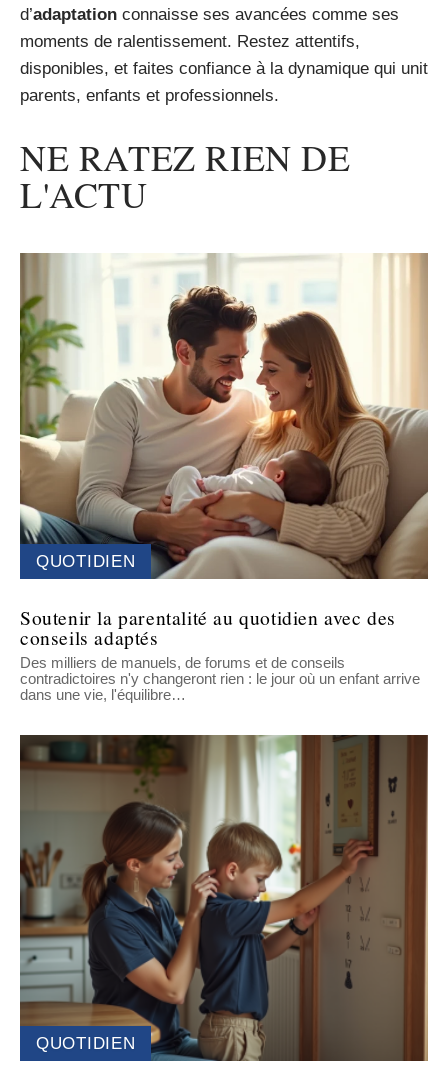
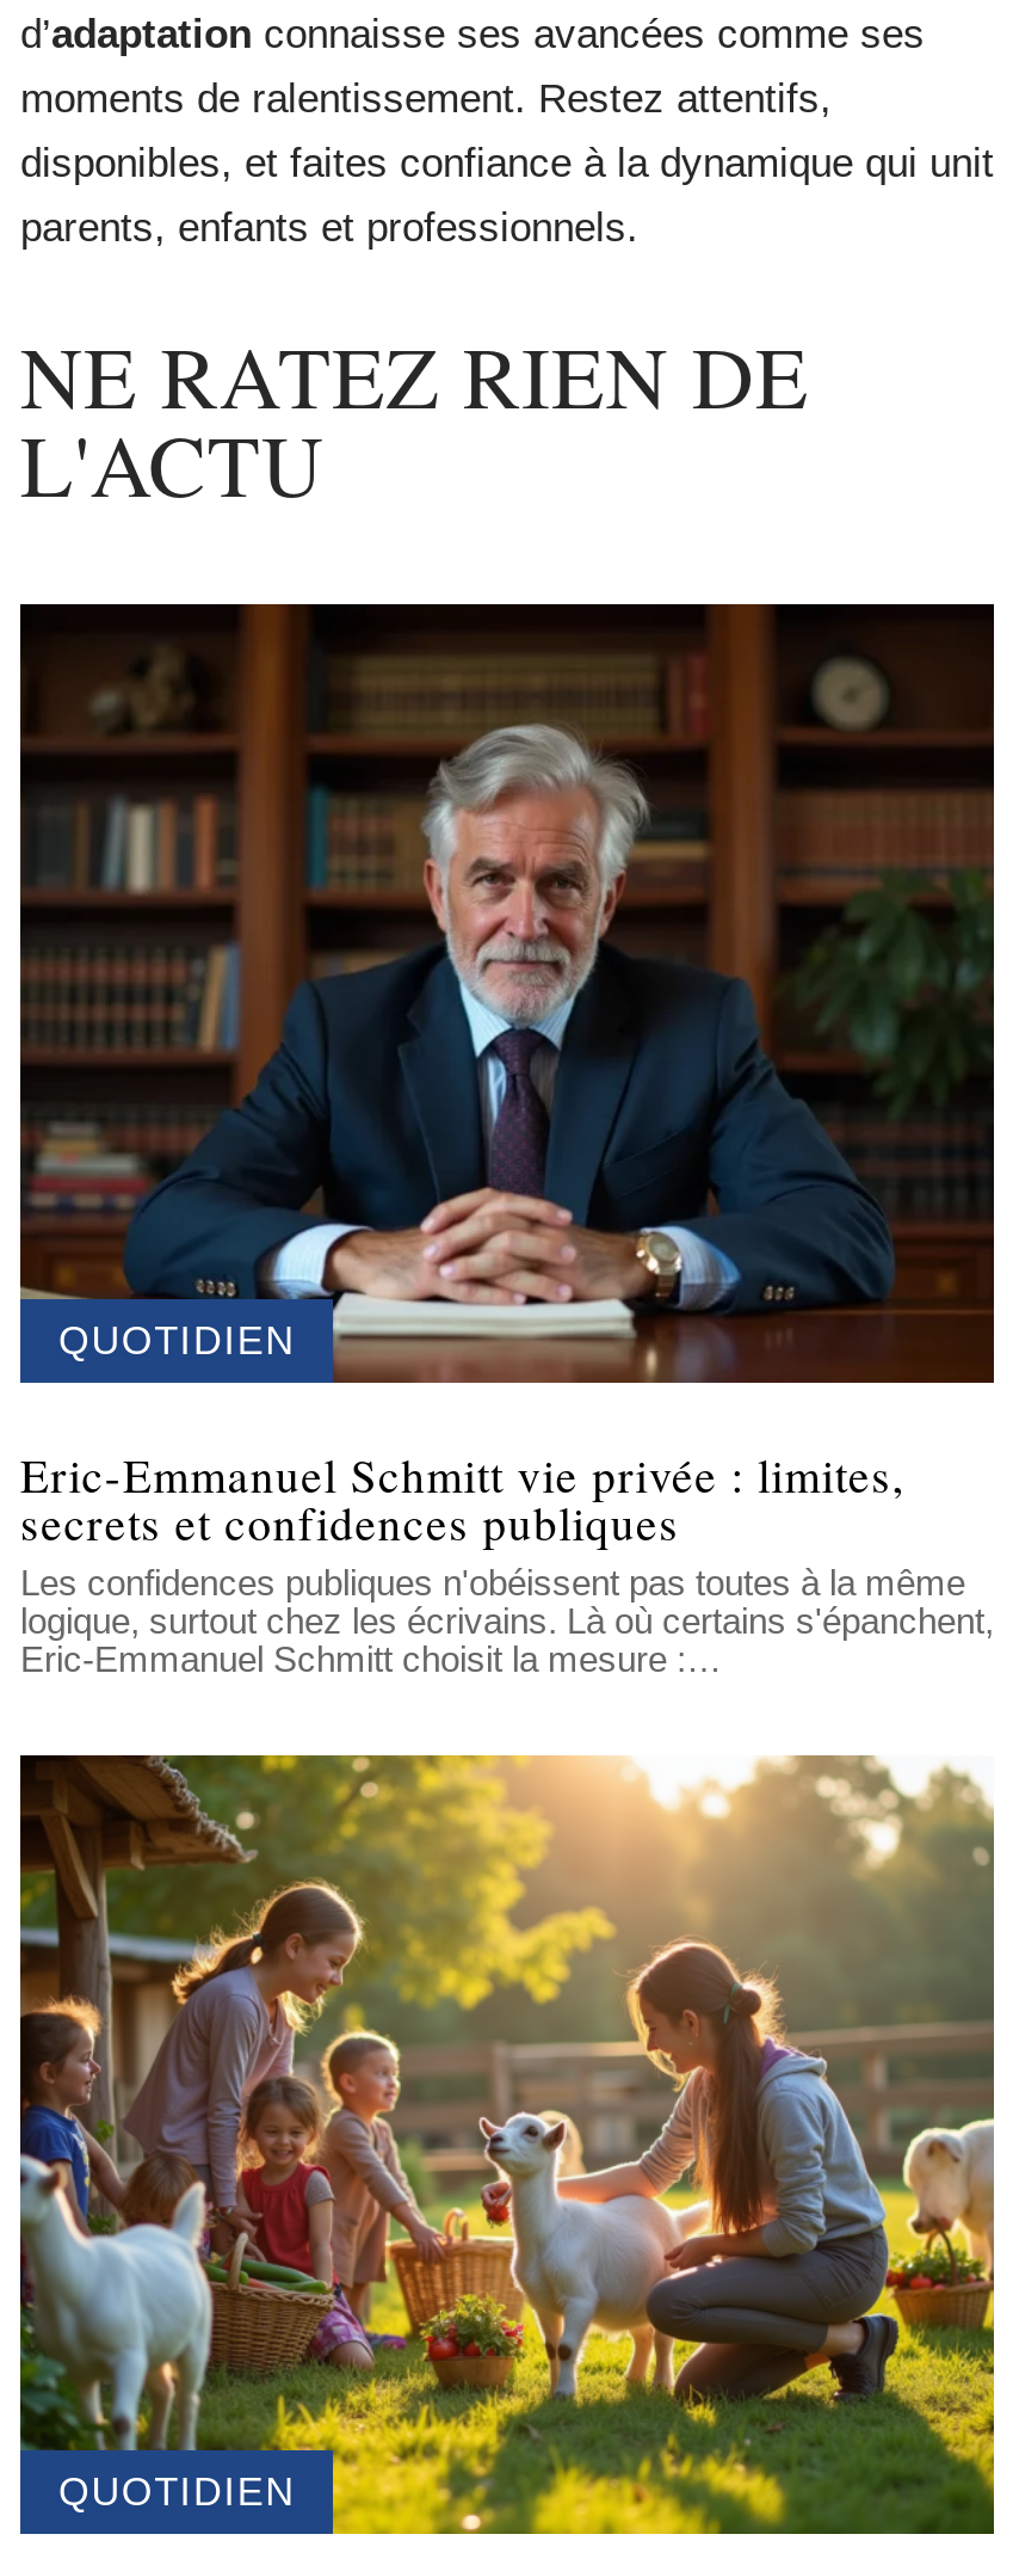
[19,252,429,703] [image] | Soutenir la parentalité au quotidien avec des | conseils adaptés | Des milliers de manuels, de forums et de conseils | contradictoires n'y changeront rien : le jour où un enfant arrive | dans une vie, l'équilibre … -> [18,602,996,1679] [image] | Eric-Emmanuel Schmitt vie privée : limites, | secrets et confidences publiques | Les confidences publiques n'obéissent pas toutes à la même | logique, surtout chez les écrivains. Là où certains s'épanchent, | Eric-Emmanuel Schmitt choisit la mesure : …
[19,734,429,1062] [image] -> [18,1753,996,2536] [image]

